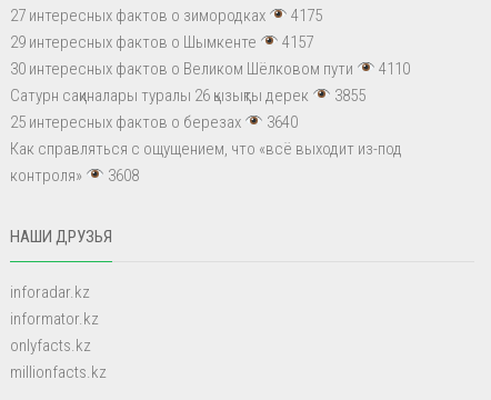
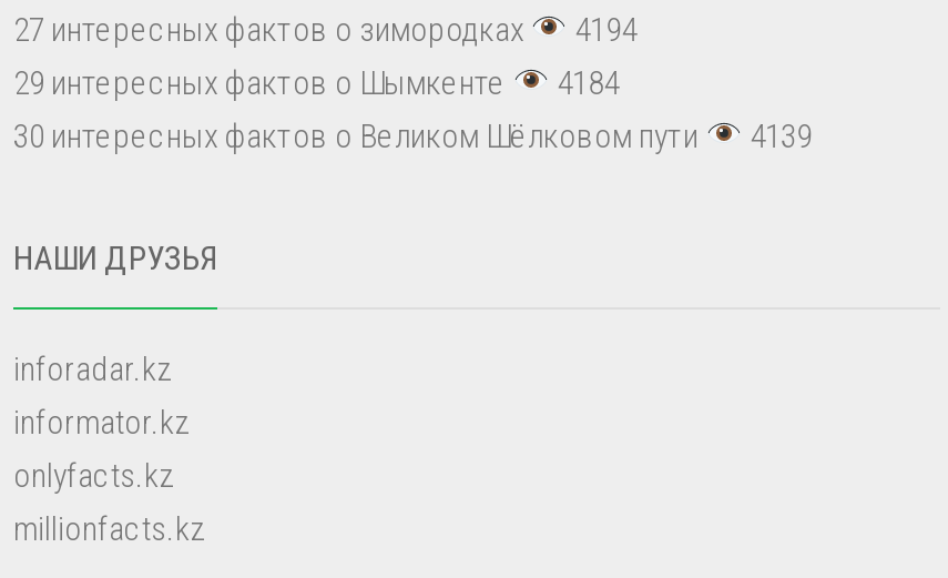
[10,5,322,25] 27 интересных фактов о зимородках 4175 -> [13,10,637,50] 27 интересных фактов о зимородках 4194
[10,32,313,52] 29 интересных фактов о Шымкенте 4157 -> [13,63,619,103] 29 интересных фактов о Шымкенте 4184
[10,58,410,185] 4110 | Сатурн сақиналары туралы 26 қызықты дерек | 3855 | 25 интересных фактов о березах | 3640 | Как справляться с ощущением, что «всё выходит из-под | контроля» | 3608 -> [743,117,812,157] 4139

